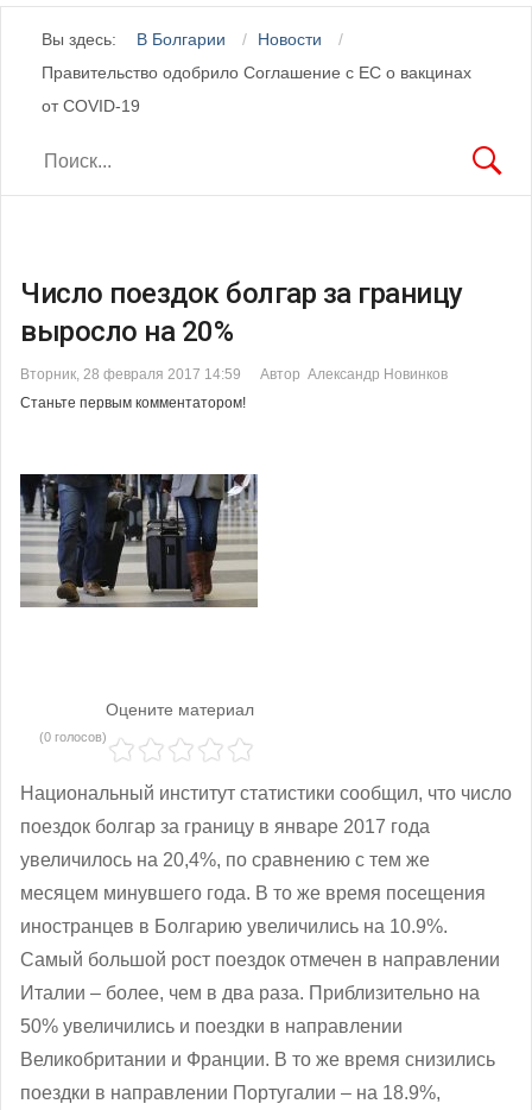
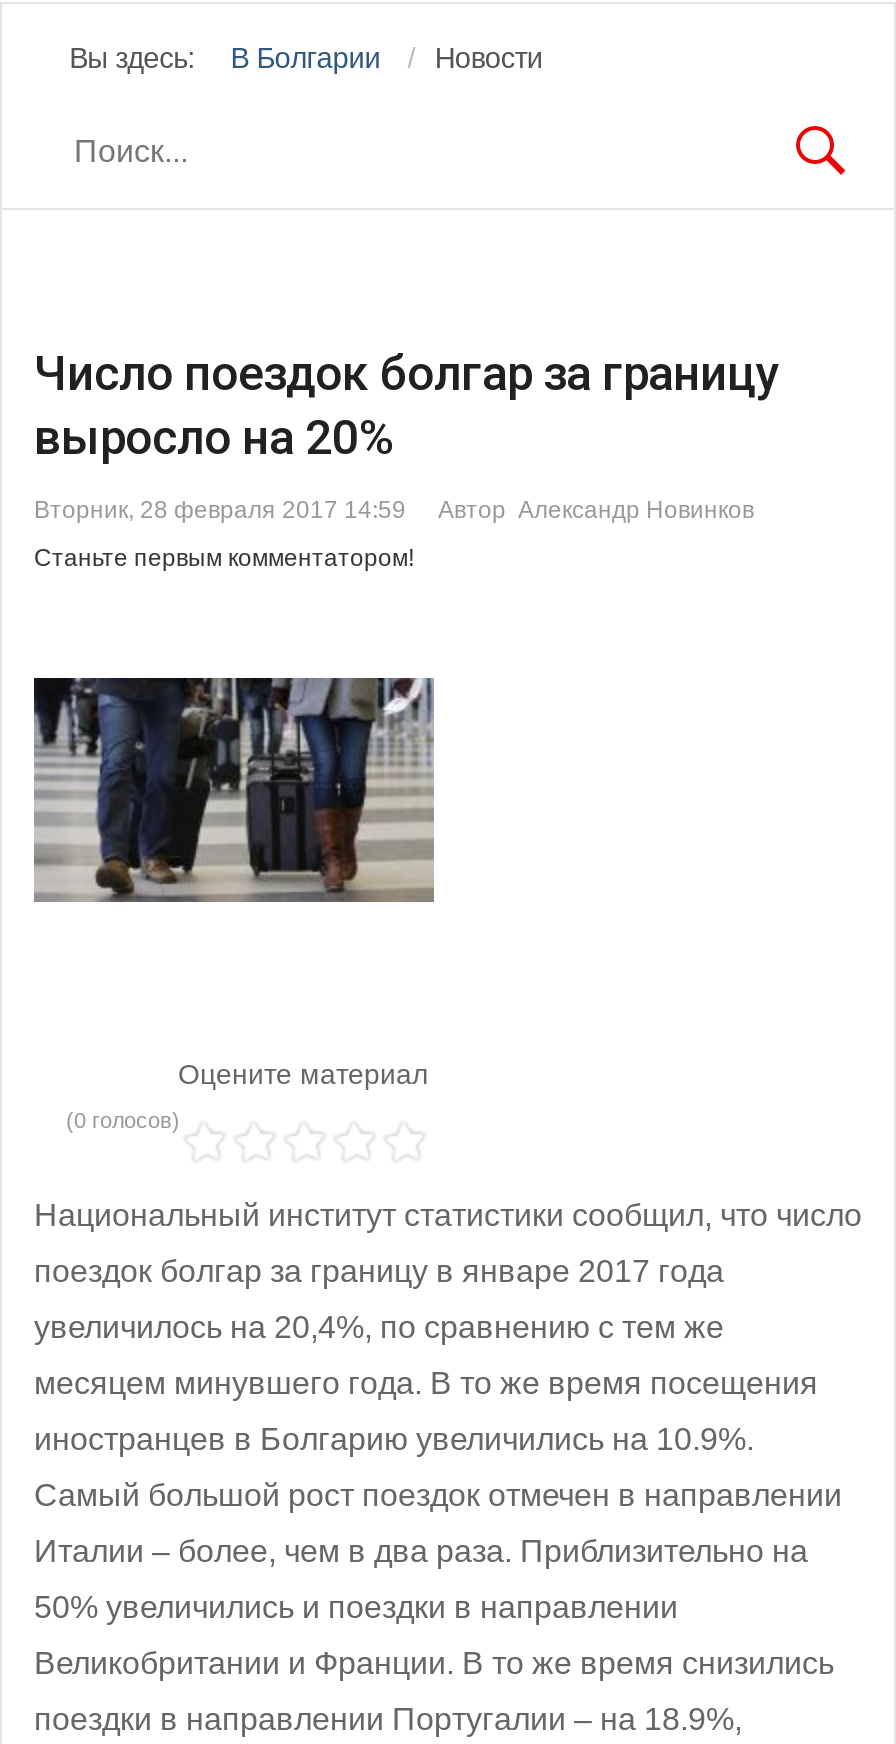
[41,63,471,115] Правительство одобрило Соглашение с ЕС о вакцинах | от COVID-19 -> none

